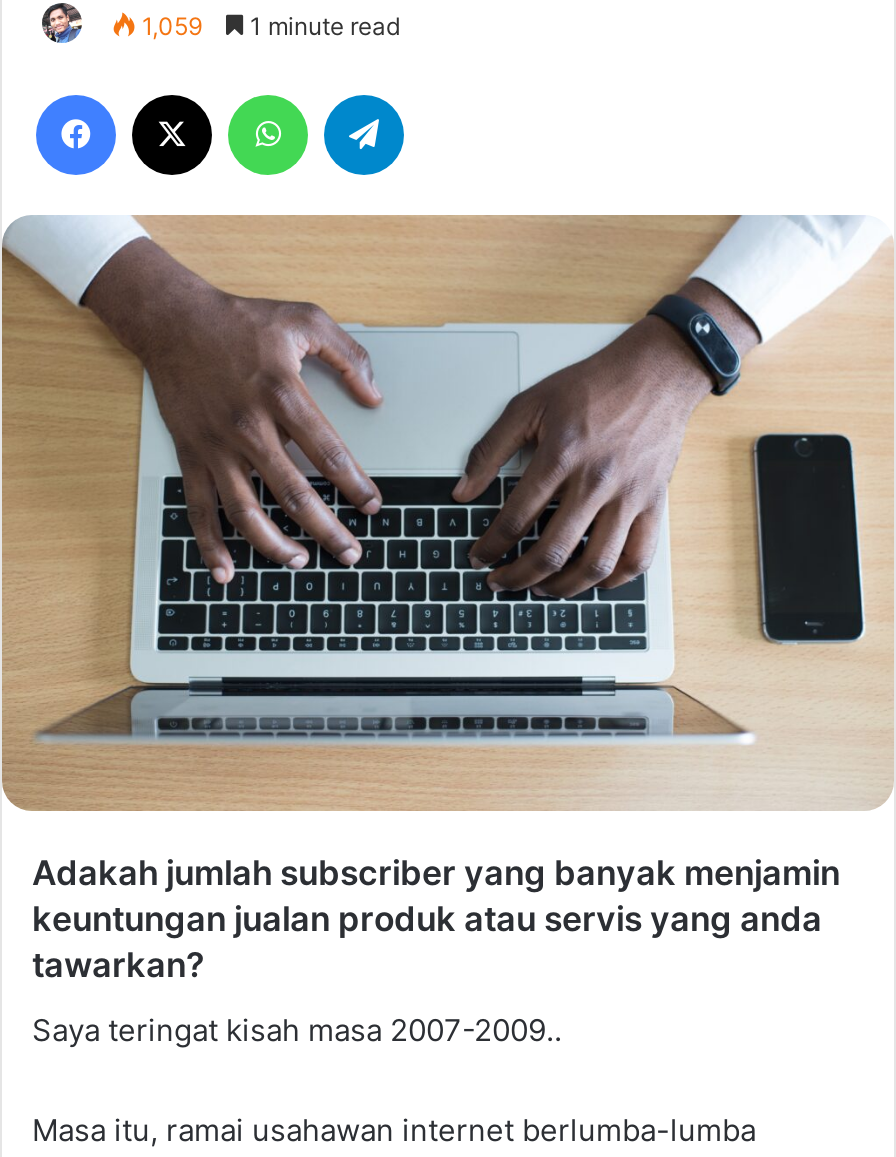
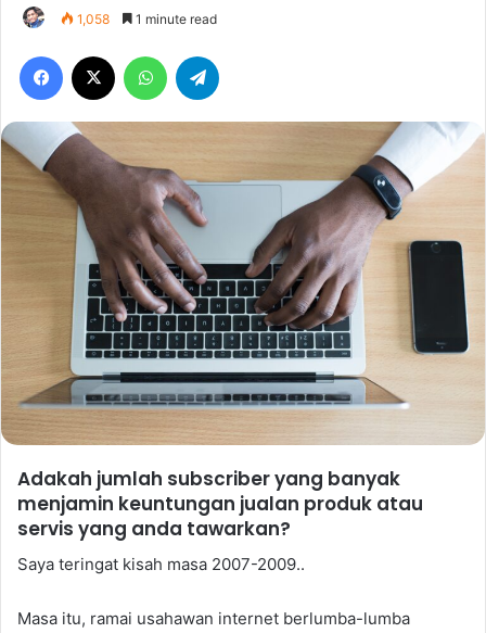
[136,11,400,41] 1,059 1 minute read -> [74,11,217,27] 1,058 1 minute read

